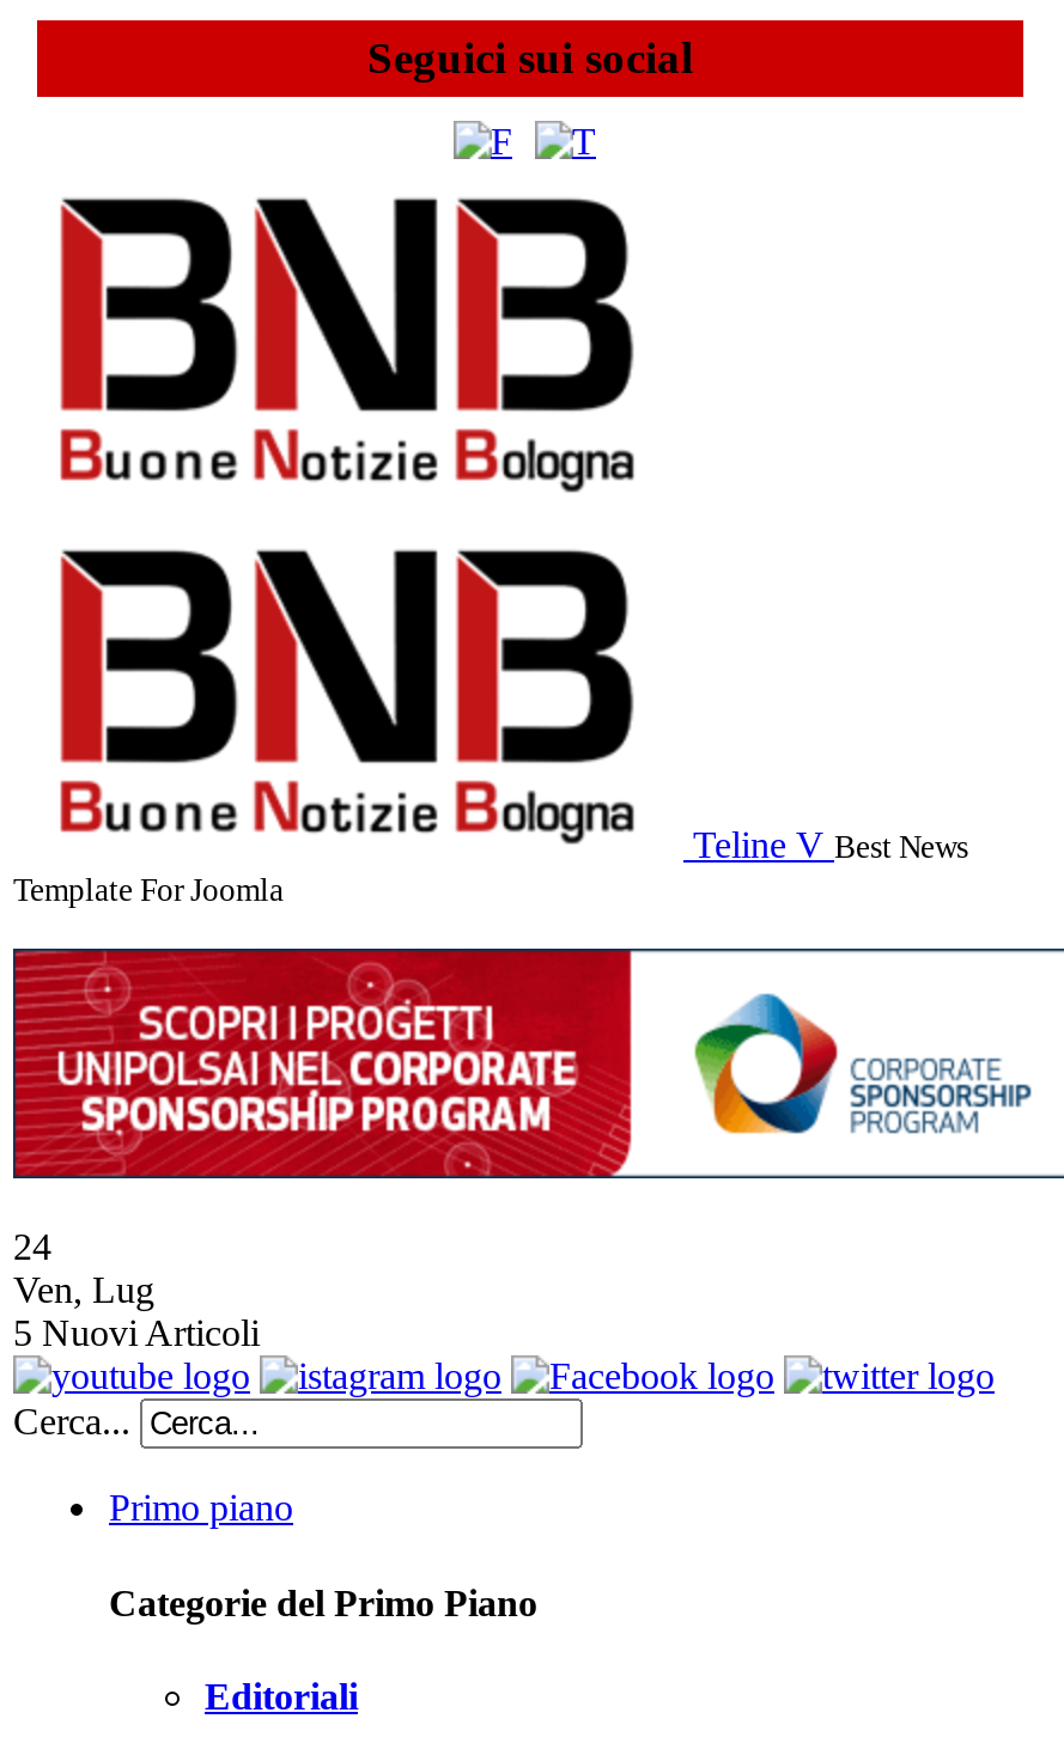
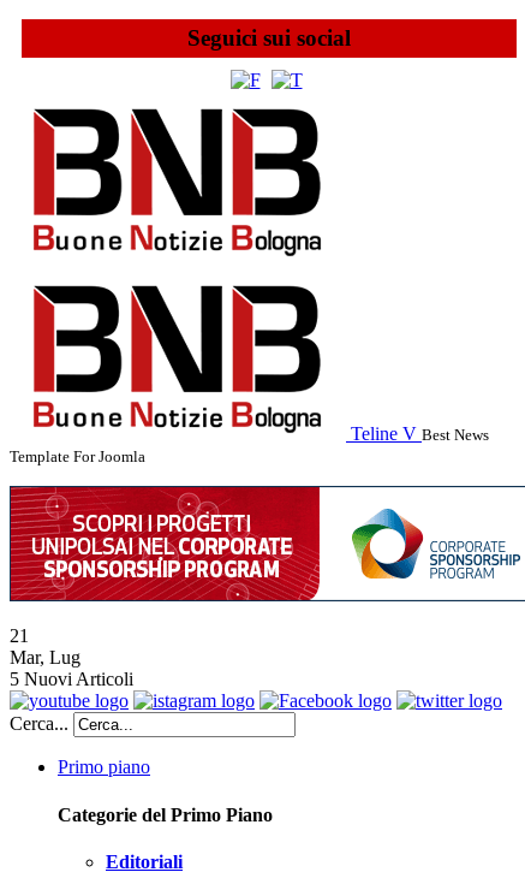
[13,1227,51,1267] 24 -> [10,626,29,646] 21
[13,1270,154,1310] Ven, Lug -> [10,647,80,668] Mar, Lug

